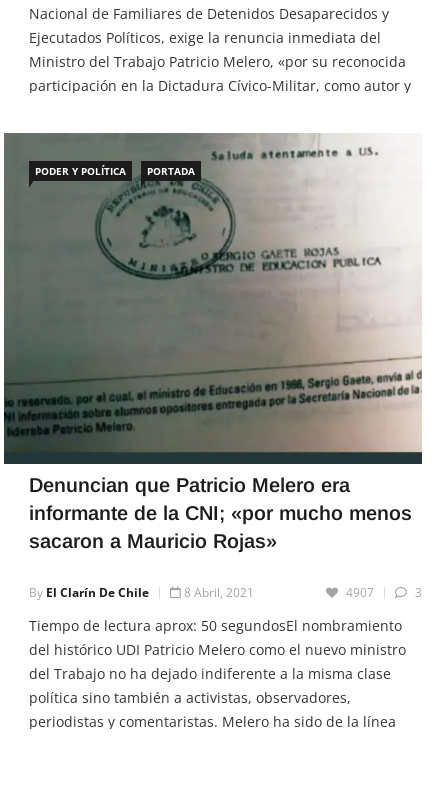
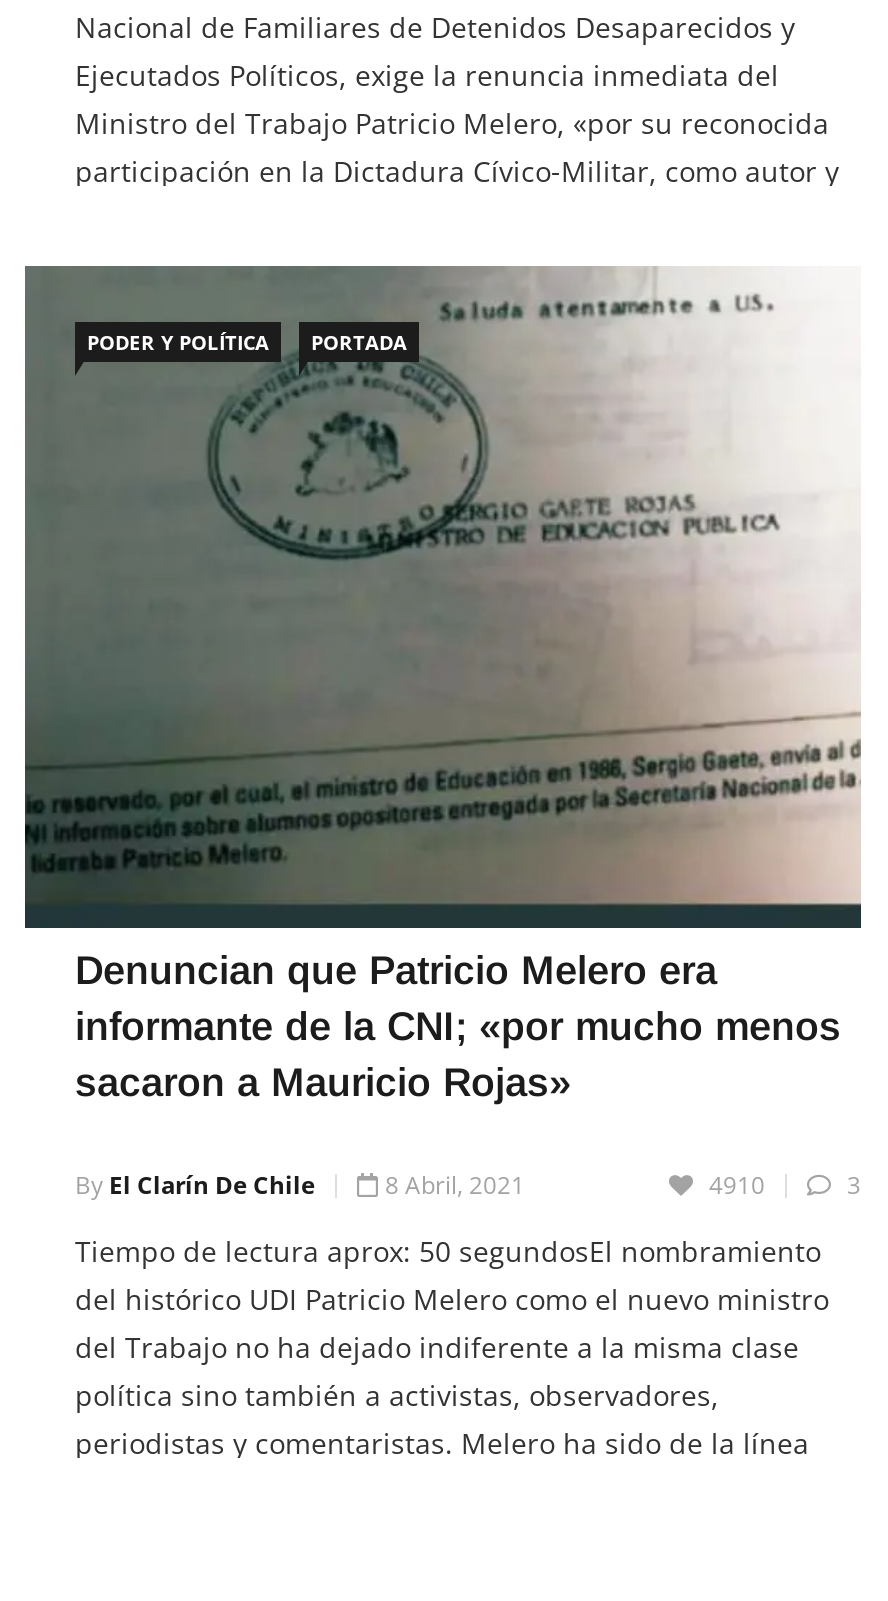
[343,584,374,601] 4907 -> [703,1168,765,1202] 4910

